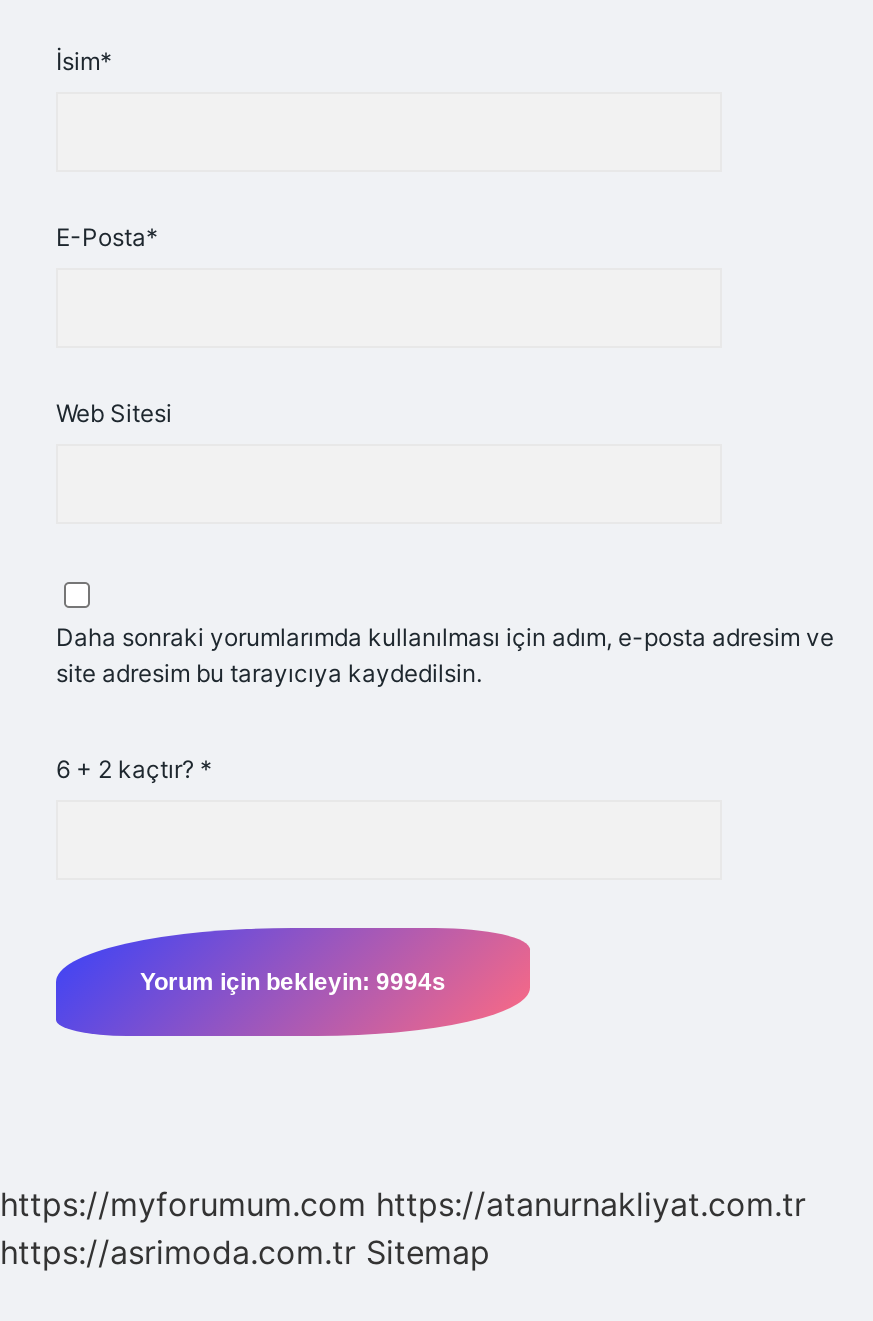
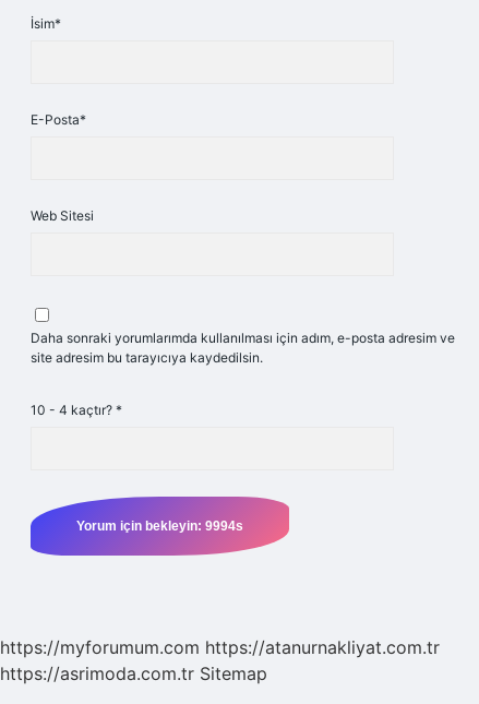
[56,754,212,784] 6 + 2 kaçtır? * -> [31,402,122,418] 10 - 4 kaçtır? *

